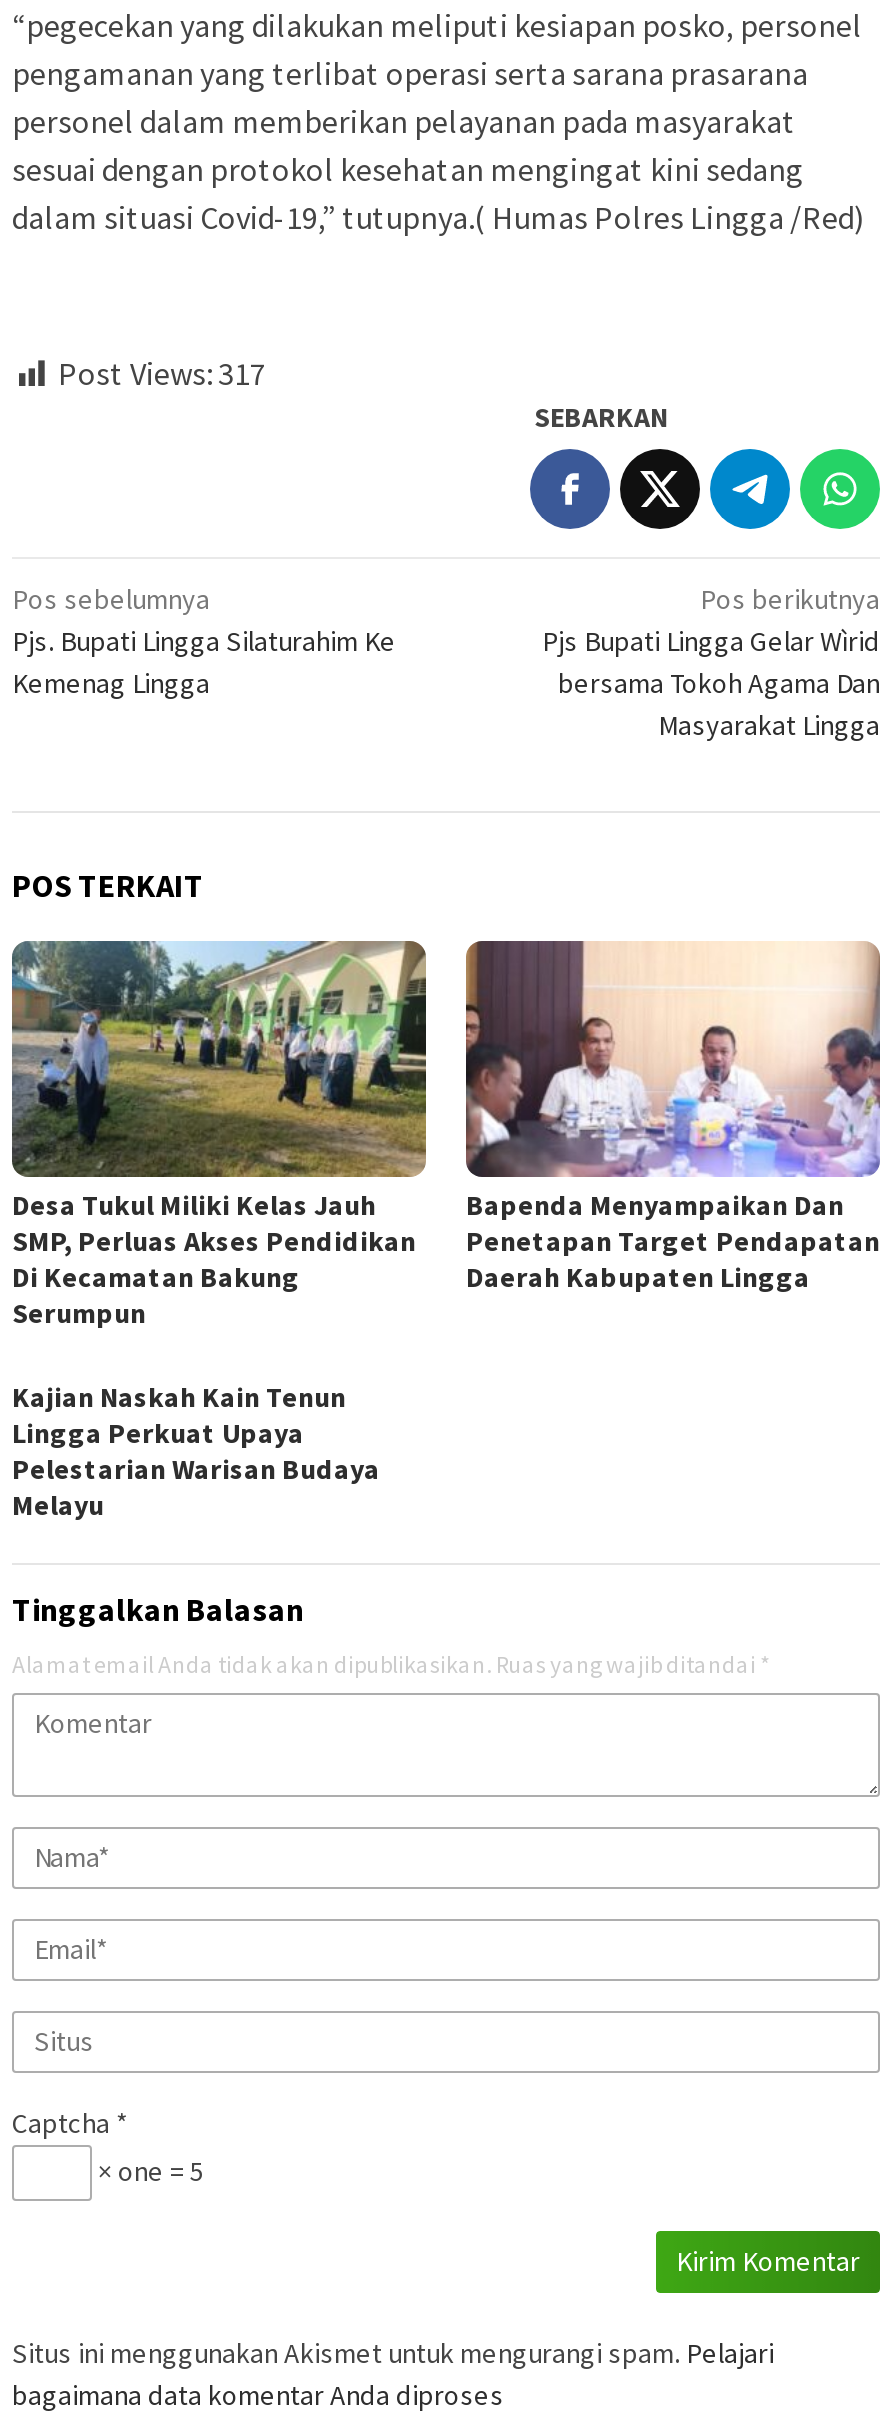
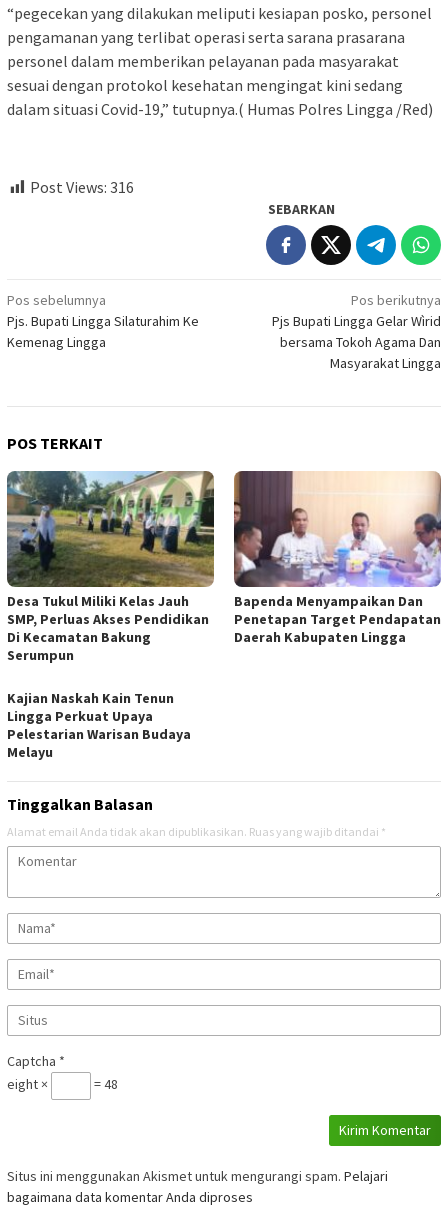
[58,353,266,393] Post Views: 317 -> [30,177,134,197] Post Views: 316
[92,2152,204,2188] × one = 5 -> [7,1075,118,1093] eight × | = 48

